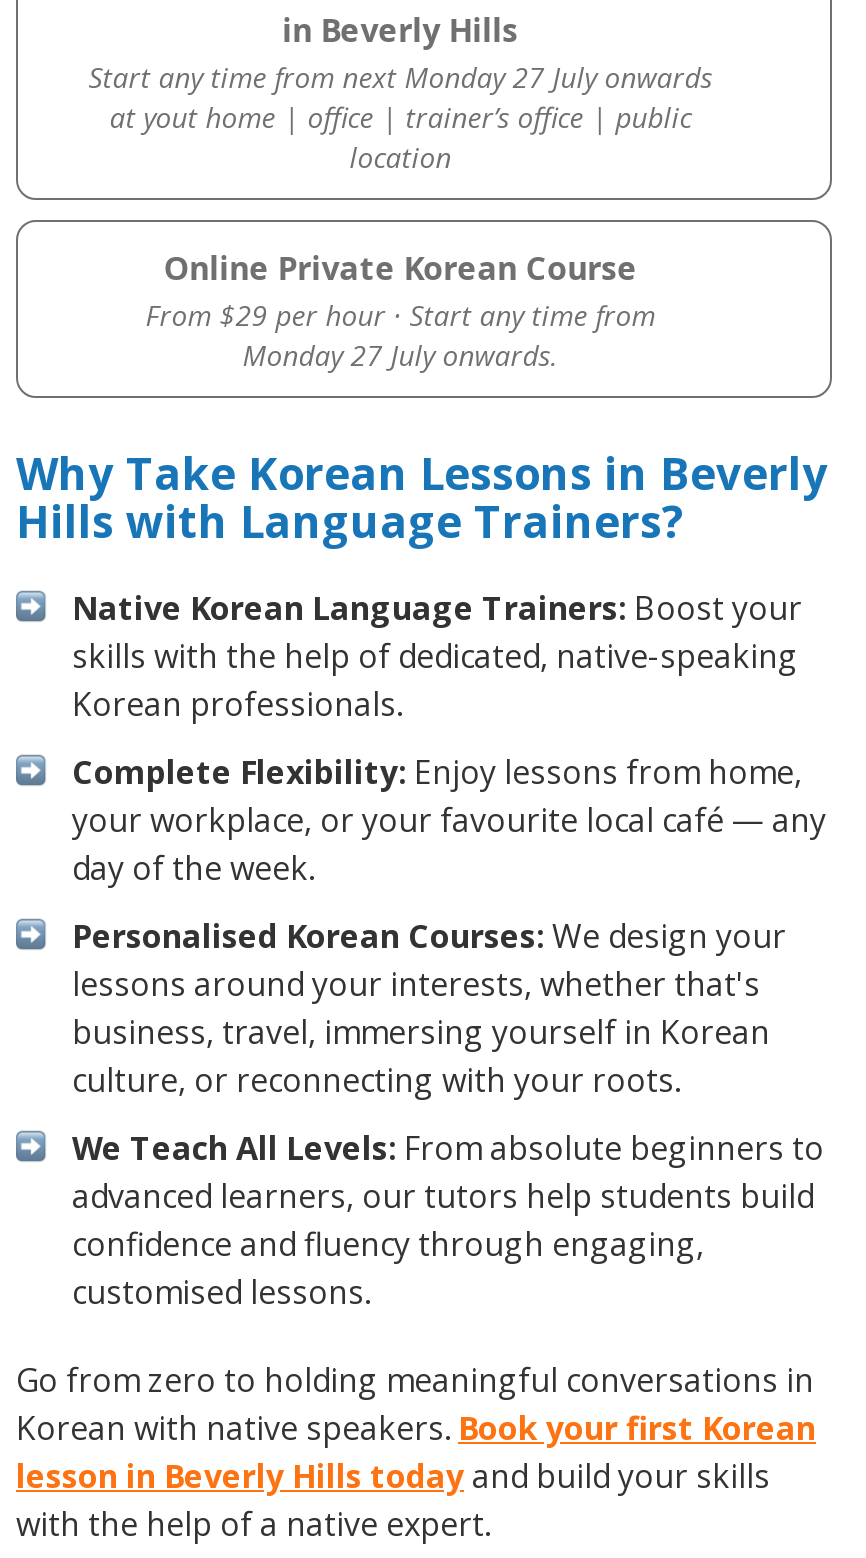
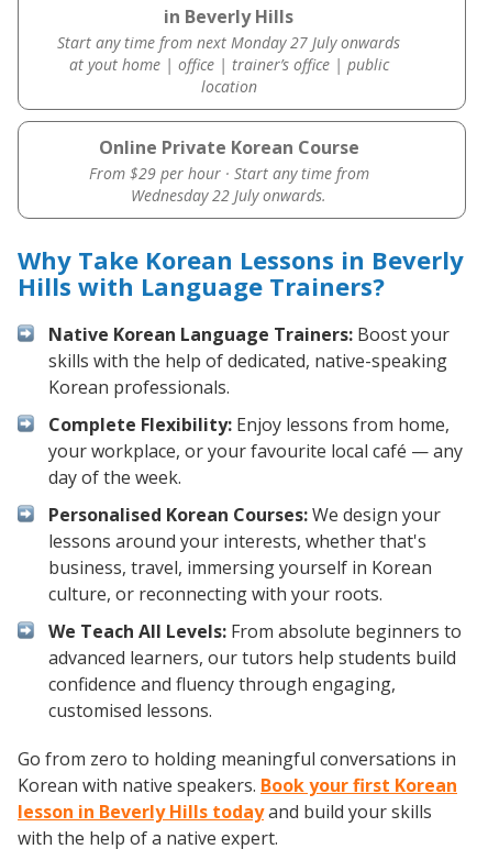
[242,336,558,374] Monday 27 July onwards. -> [131,185,327,206] Wednesday 22 July onwards.

